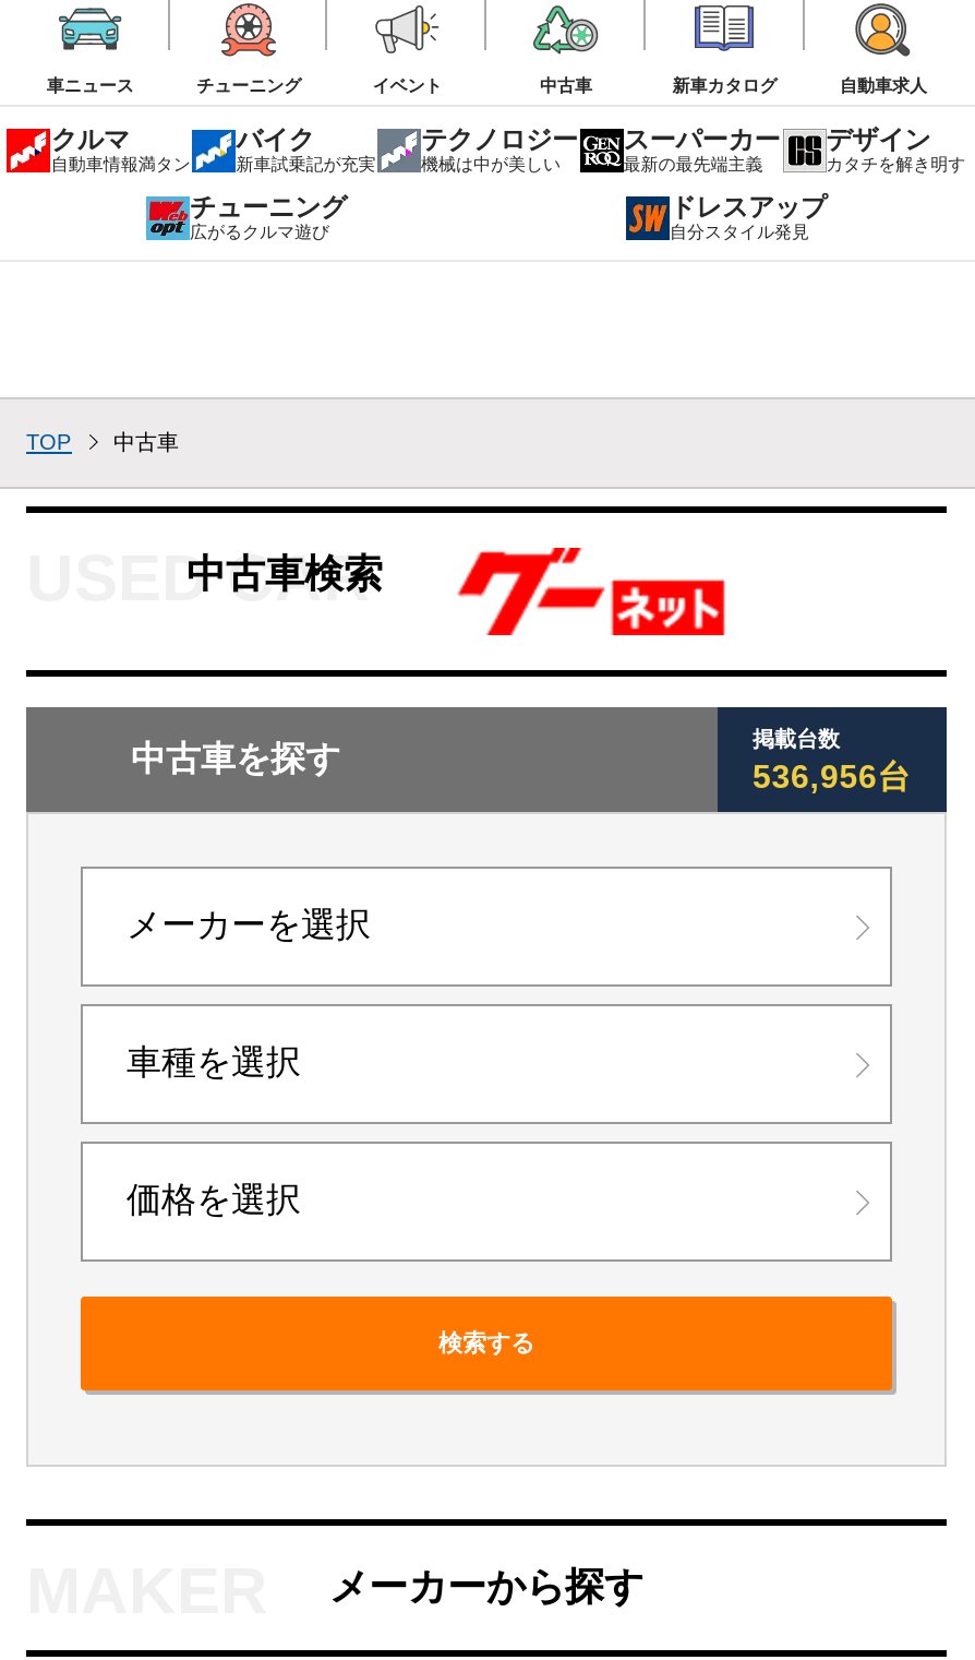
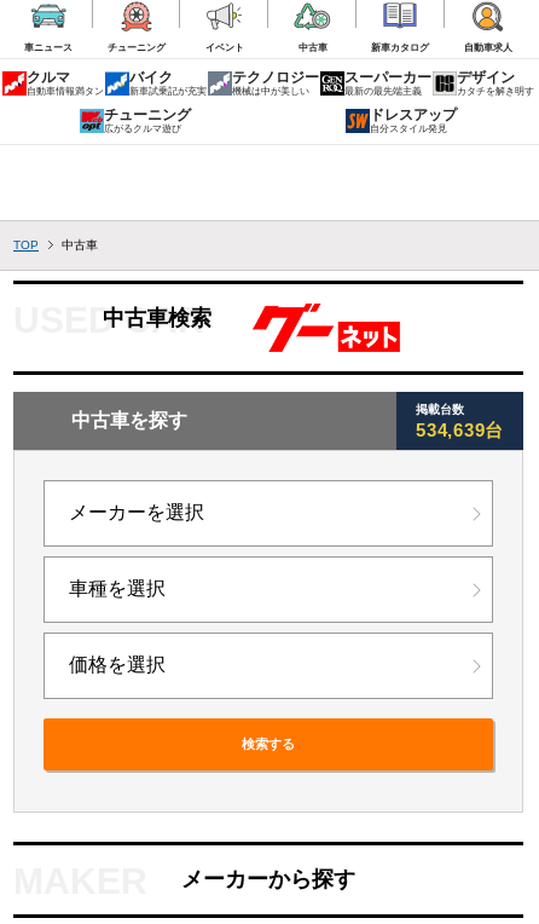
[753,757,912,795] 536,956台 -> [416,420,504,440] 534,639台

